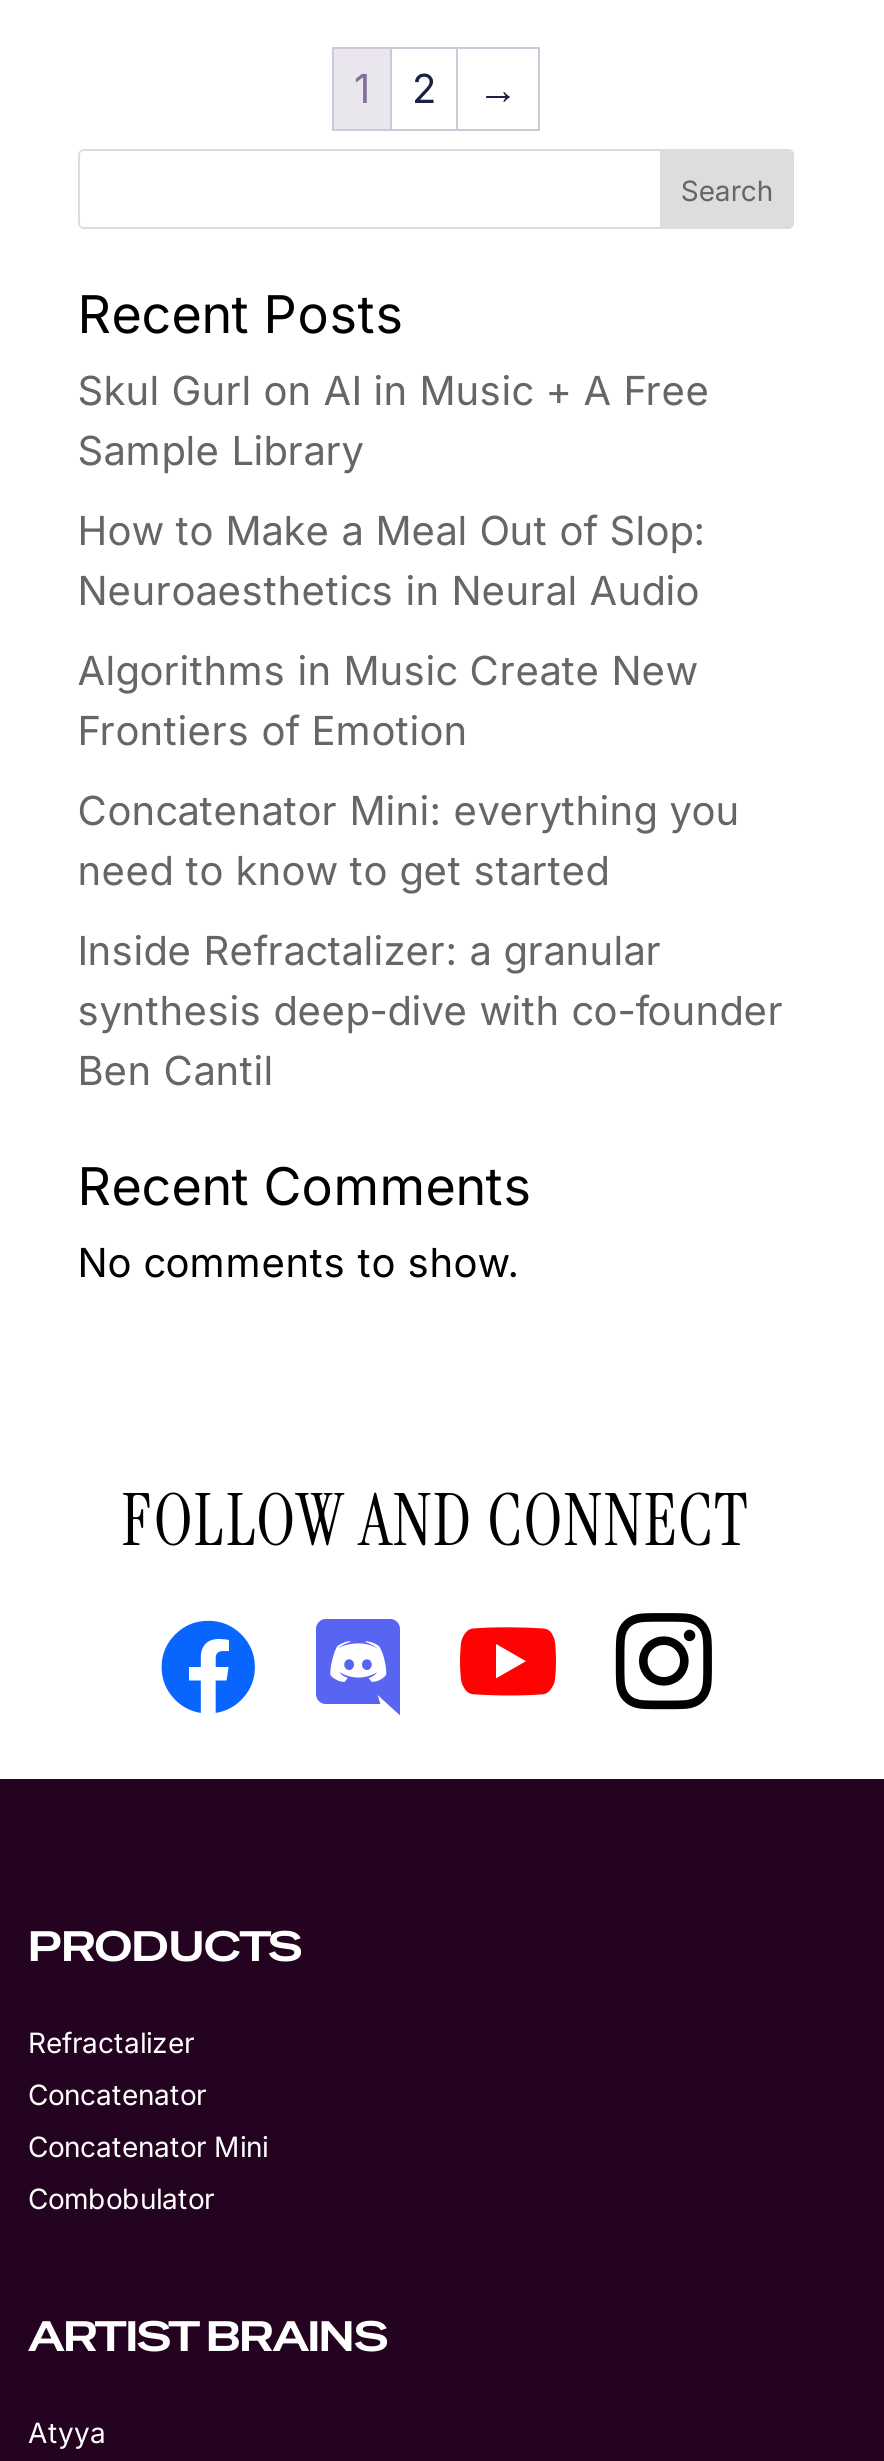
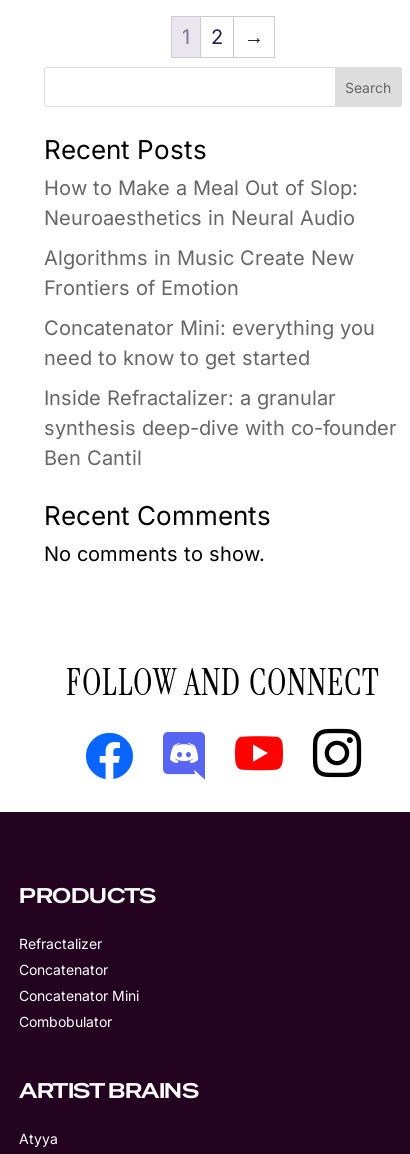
[78,368,710,476] Skul Gurl on AI in Music + A Free | Sample Library -> none

